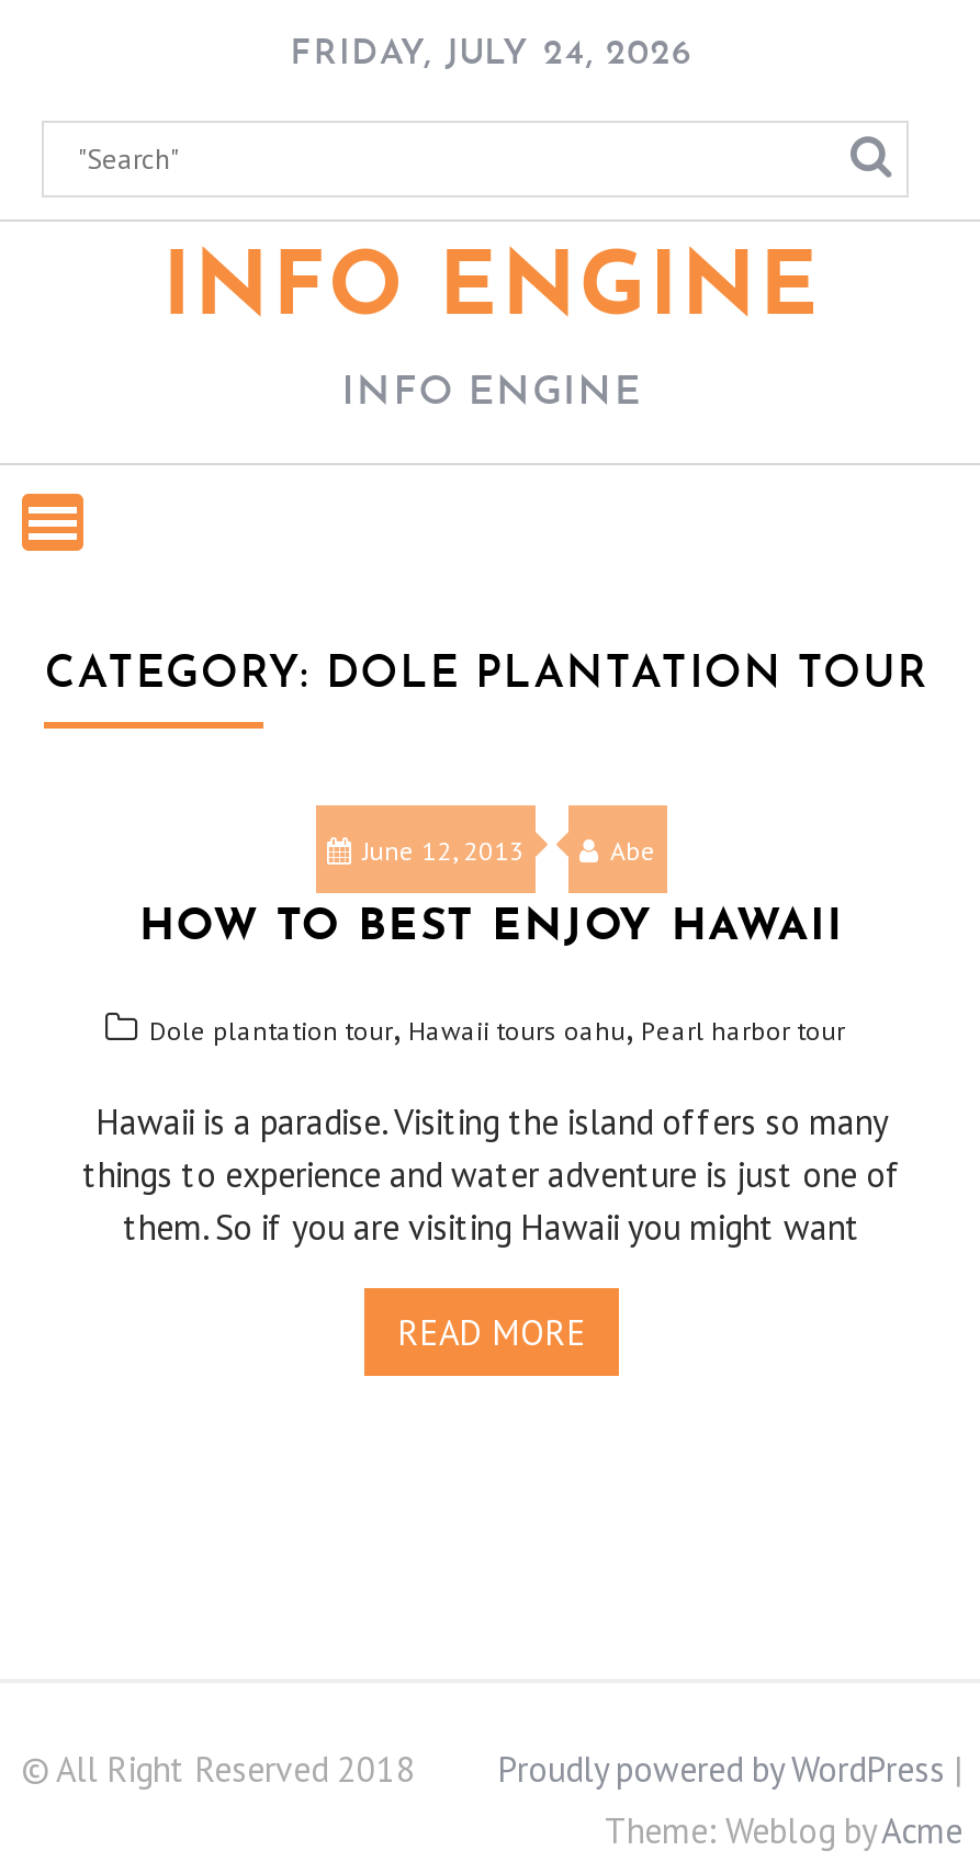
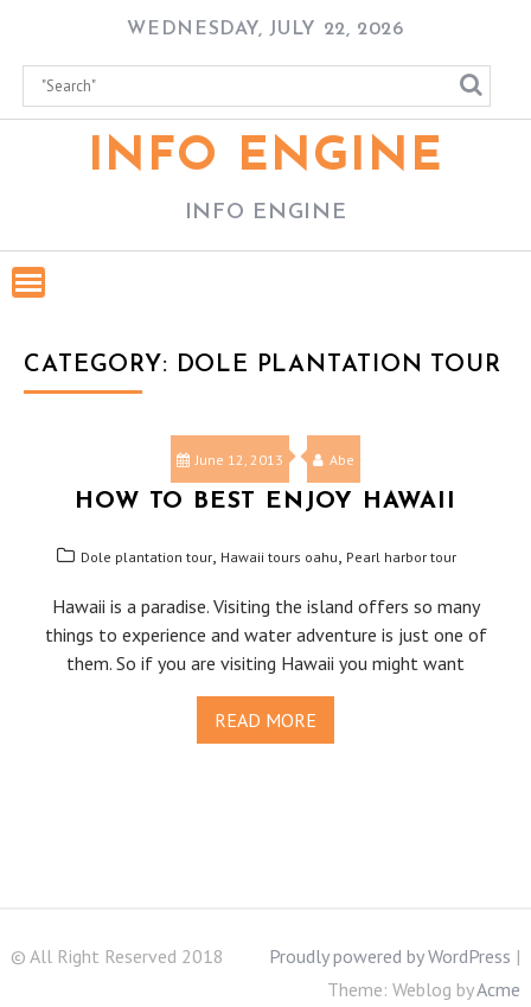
[290,37,693,72] FRIDAY, JULY 24, 2026 -> [127,20,404,39] WEDNESDAY, JULY 22, 2026

